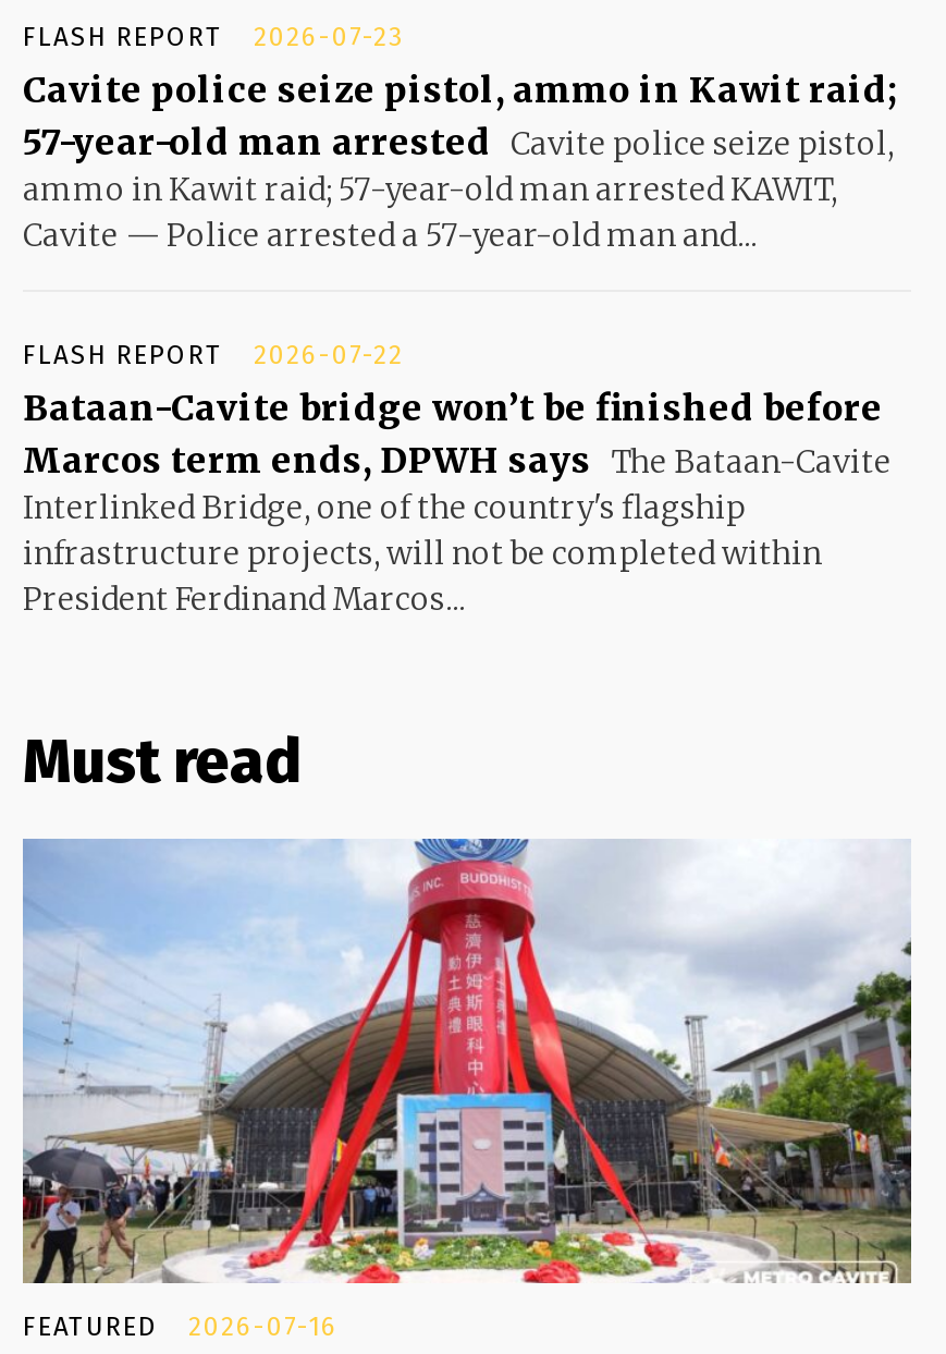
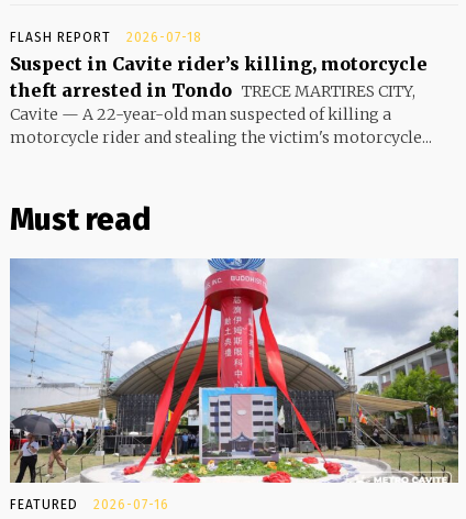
[23,23,898,620] 2026-07-23 | Cavite police seize pistol, ammo in Kawit raid; | 57-year-old man arrested Cavite police seize pistol, | ammo in Kawit raid; 57-year-old man arrested KAWIT, | Cavite — Police arrested a 57-year-old man and... | FLASH REPORT | 2026-07-22 | Bataan-Cavite bridge won’t be finished before | Marcos term ends, DPWH says The Bataan-Cavite | Interlinked Bridge, one of the country's flagship | infrastructure projects, will not be completed within | President Ferdinand Marcos... -> [10,30,432,148] 2026-07-18 | Suspect in Cavite rider’s killing, motorcycle | theft arrested in Tondo TRECE MARTIRES CITY, | Cavite — A 22-year-old man suspected of killing a | motorcycle rider and stealing the victim's motorcycle...

